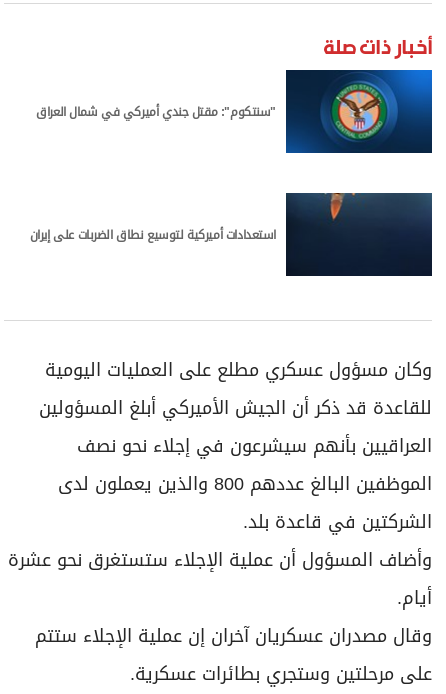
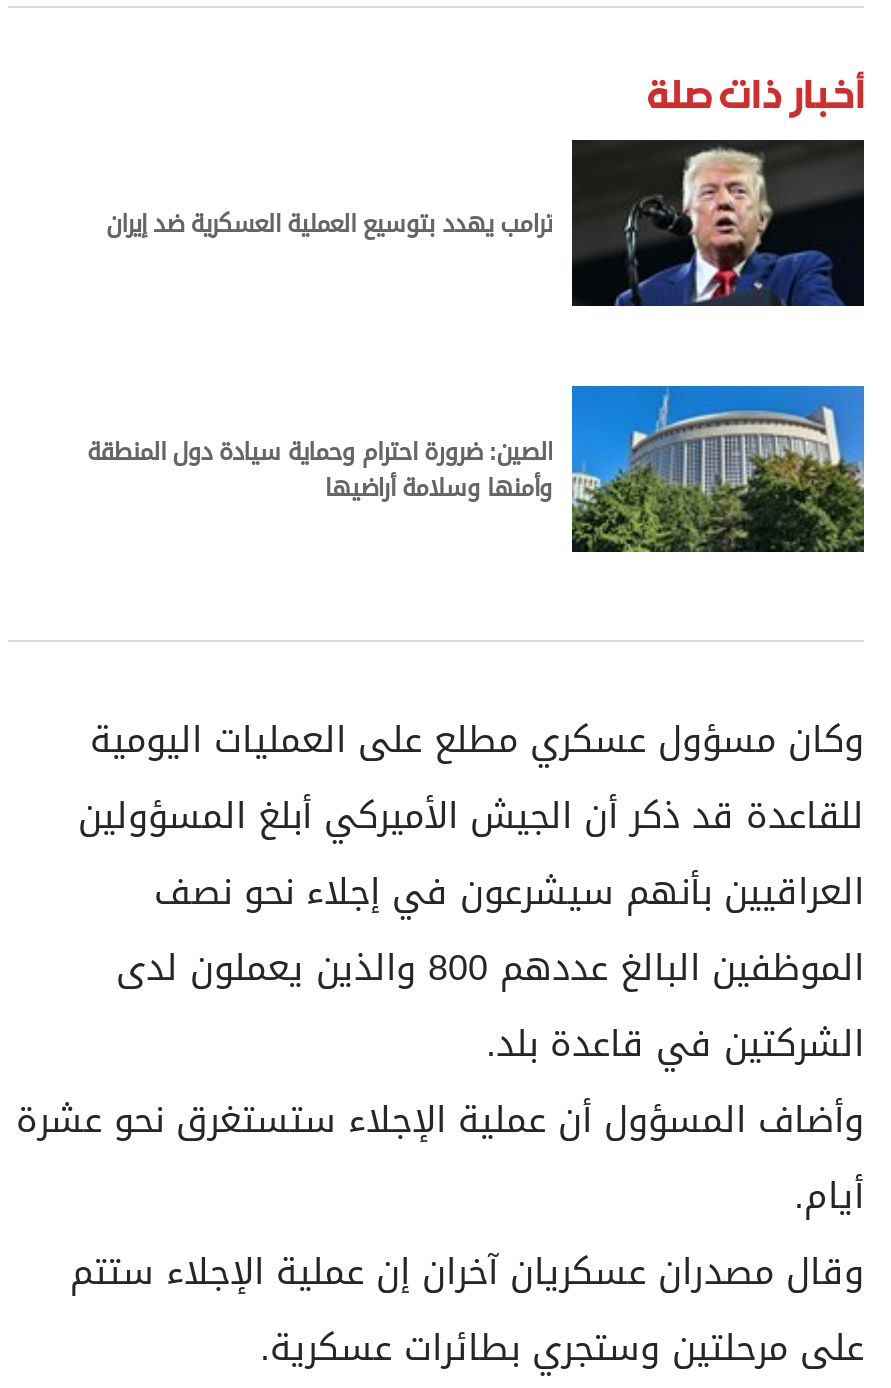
[41,69,433,154] [image] | "سنتكوم": مقتل جندي أميركي في شمال العراق -> [116,138,866,308] [image] | ترامب يهدد بتوسيع العملية العسكرية ضد إيران
[35,192,433,277] [image] | استعدادات أميركية لتوسيع نطاق الضربات على إيران -> [97,384,866,554] [image] | الصين: ضرورة احترام وحماية سيادة دول المنطقة | وأمنها وسلامة أراضيها

